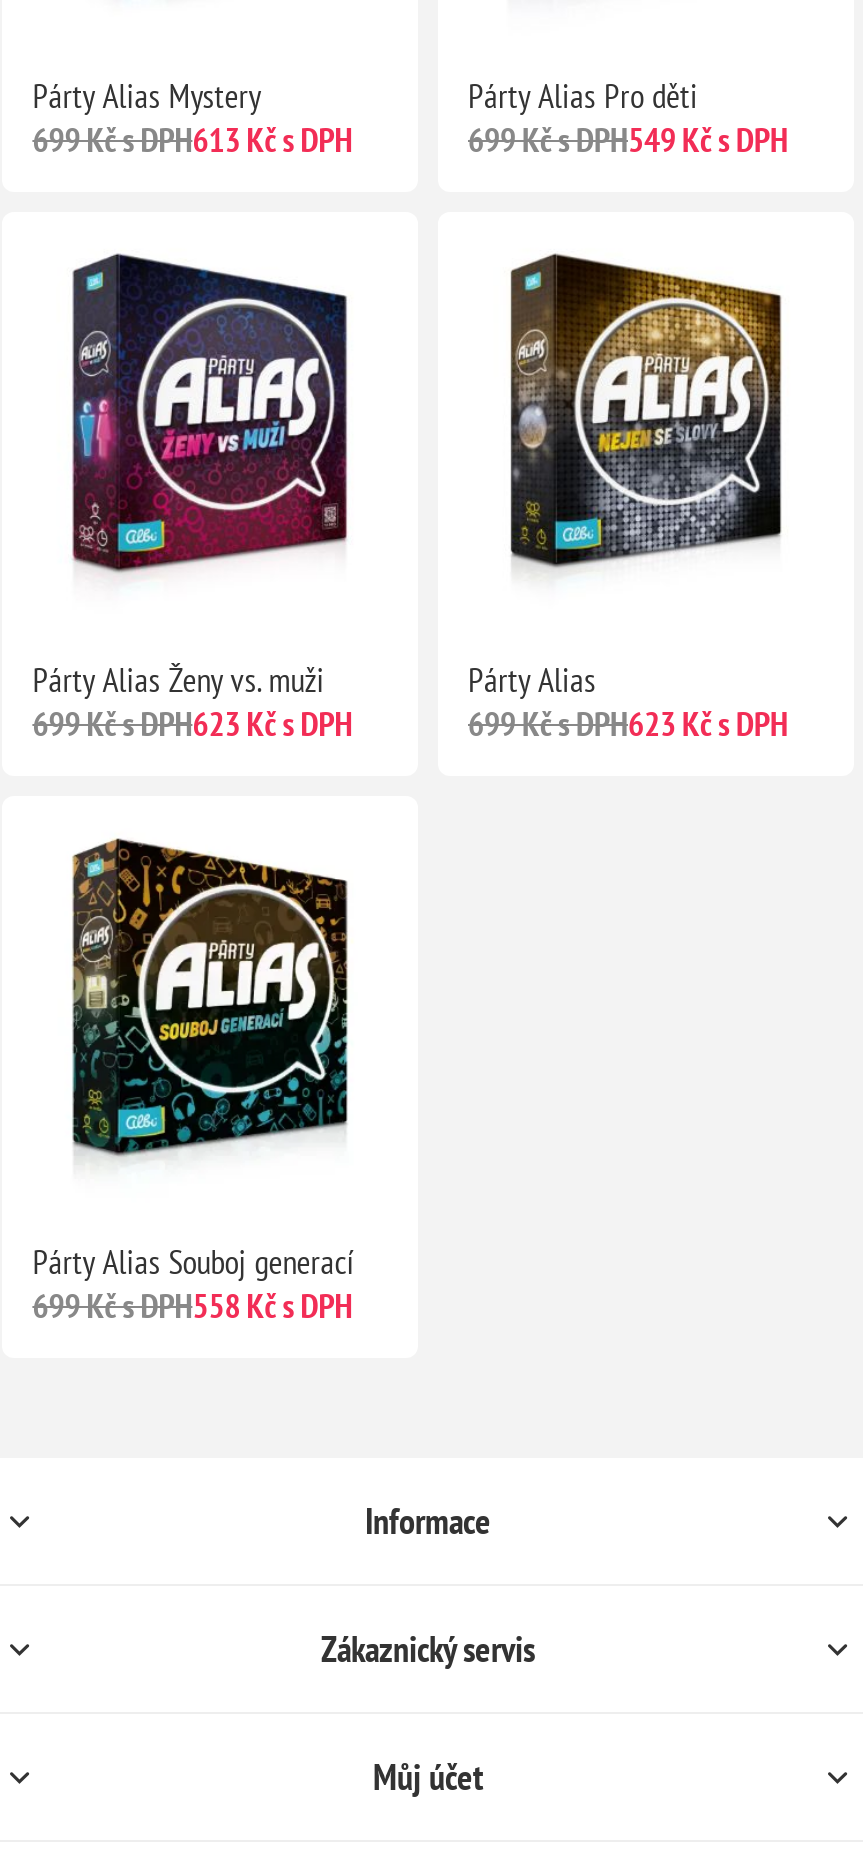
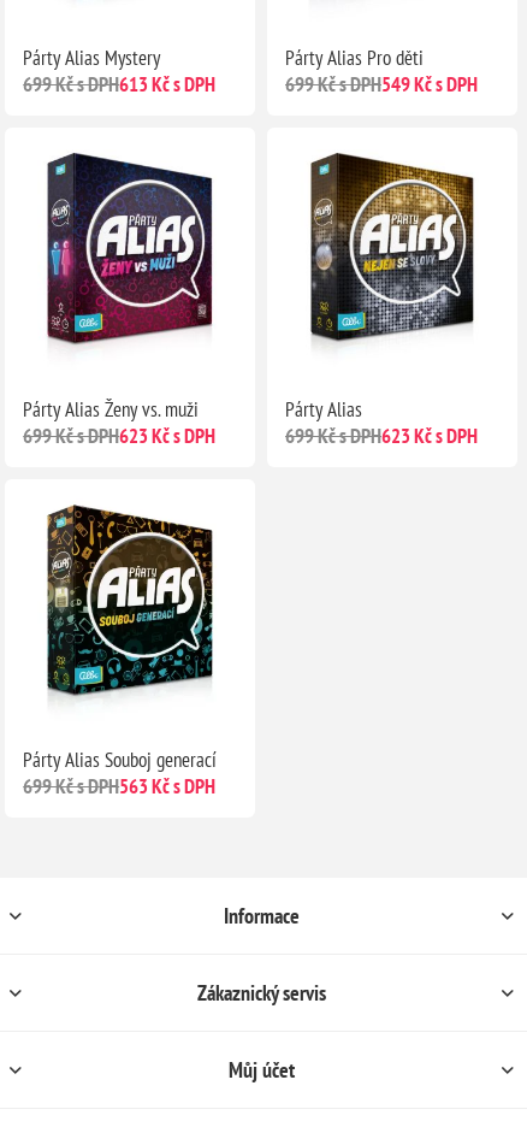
[32,1285,352,1329] 699 Kč s DPH558 Kč s DPH -> [23,774,216,800] 699 Kč s DPH563 Kč s DPH

